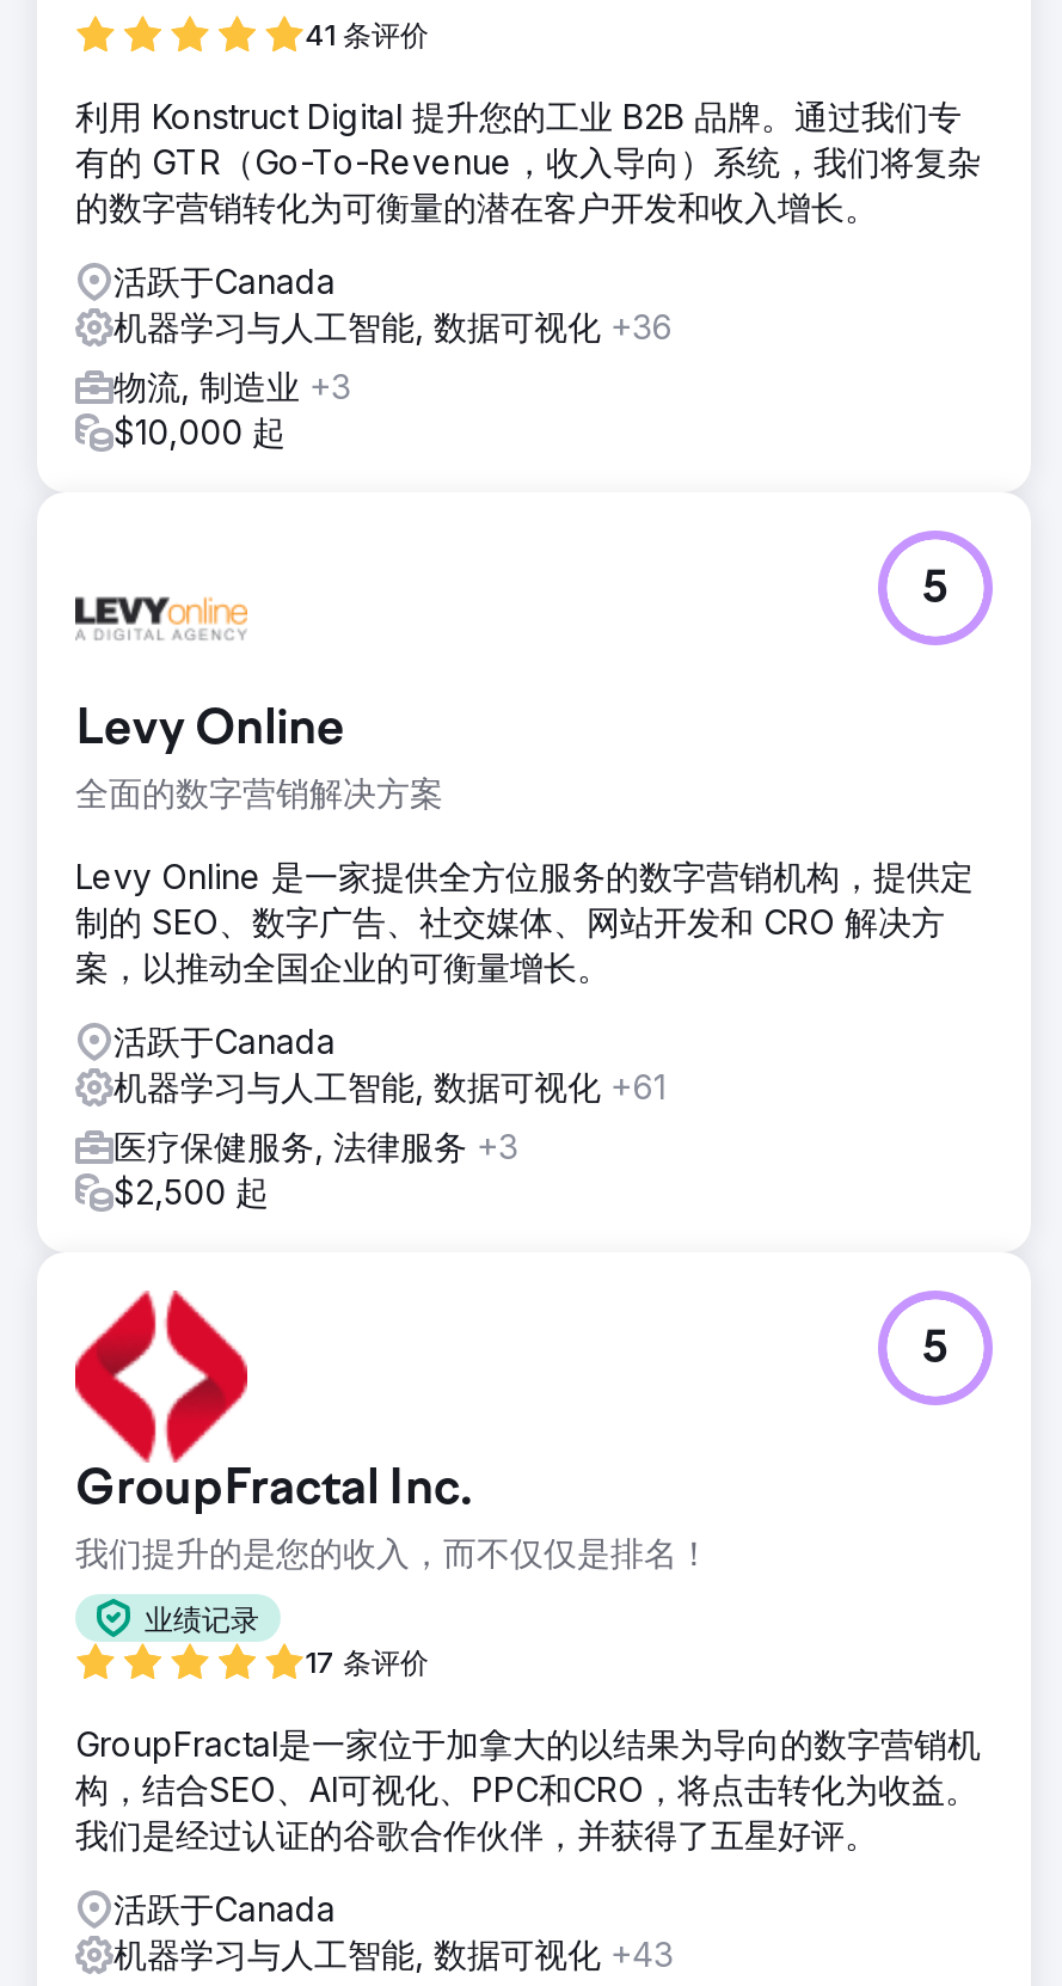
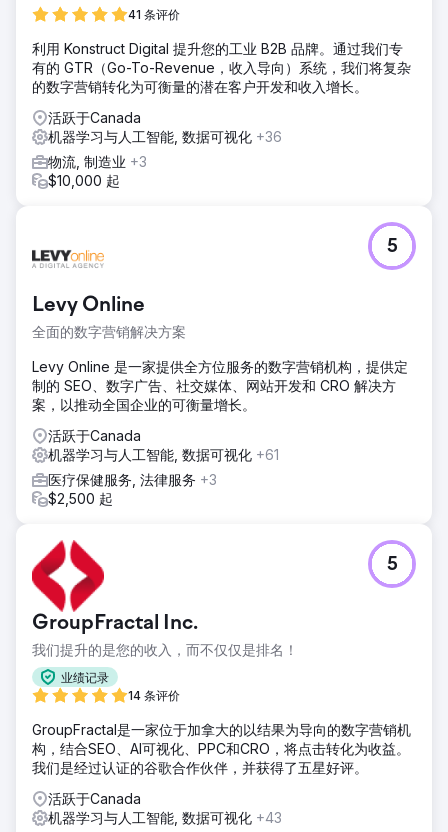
[305,1644,429,1680] 17 条评价 -> [128,688,180,703] 14 条评价

